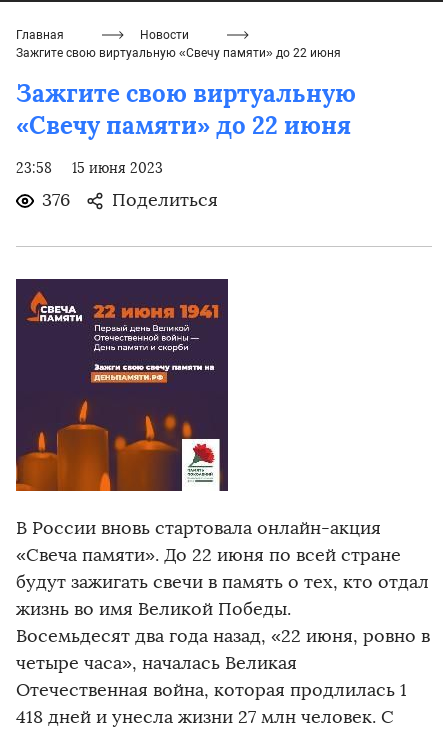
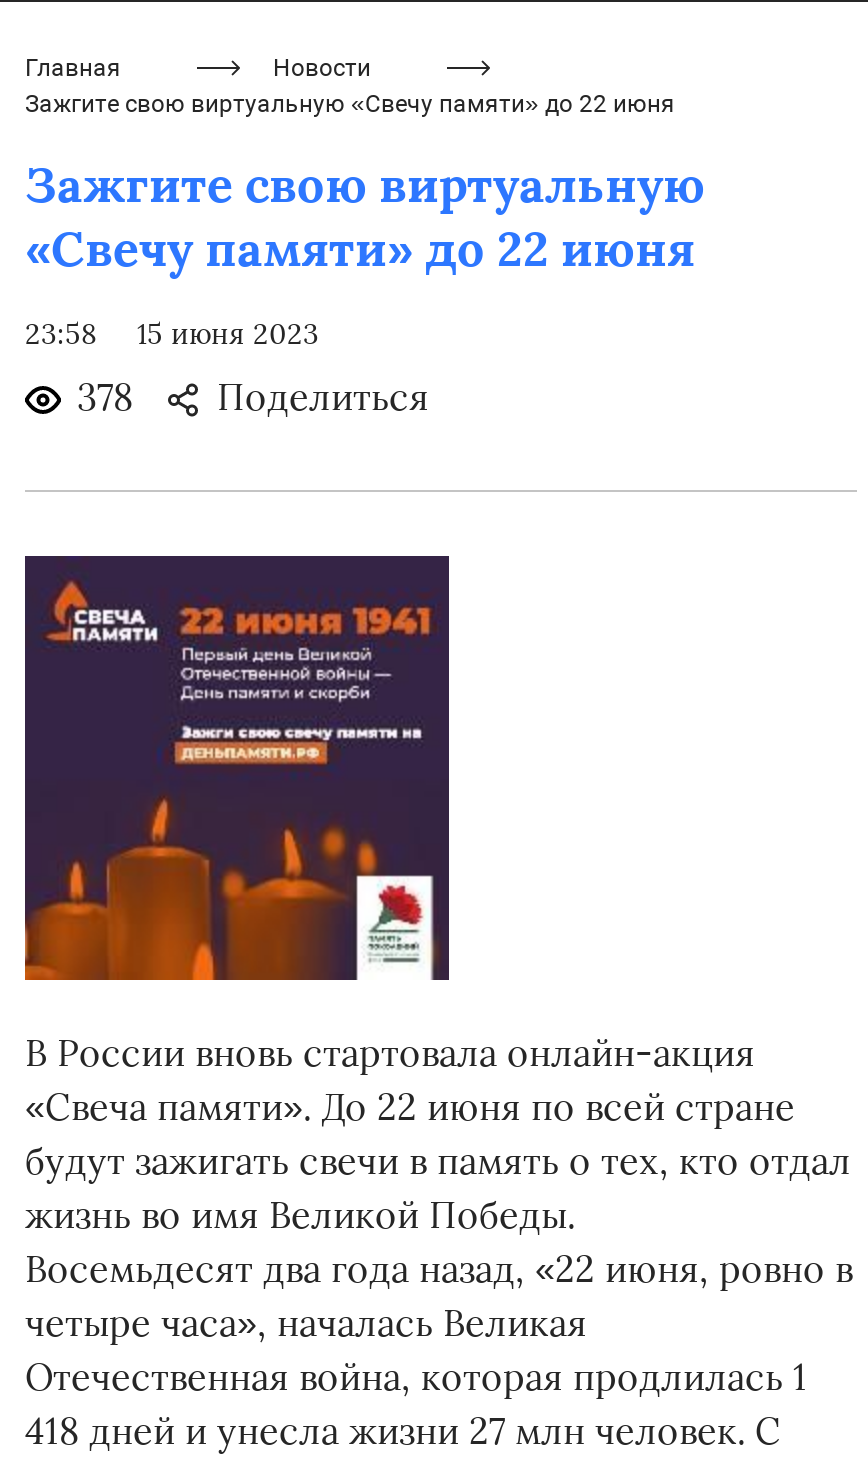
[42,189,218,211] 376 Поделиться -> [77,376,429,420] 378 Поделиться

